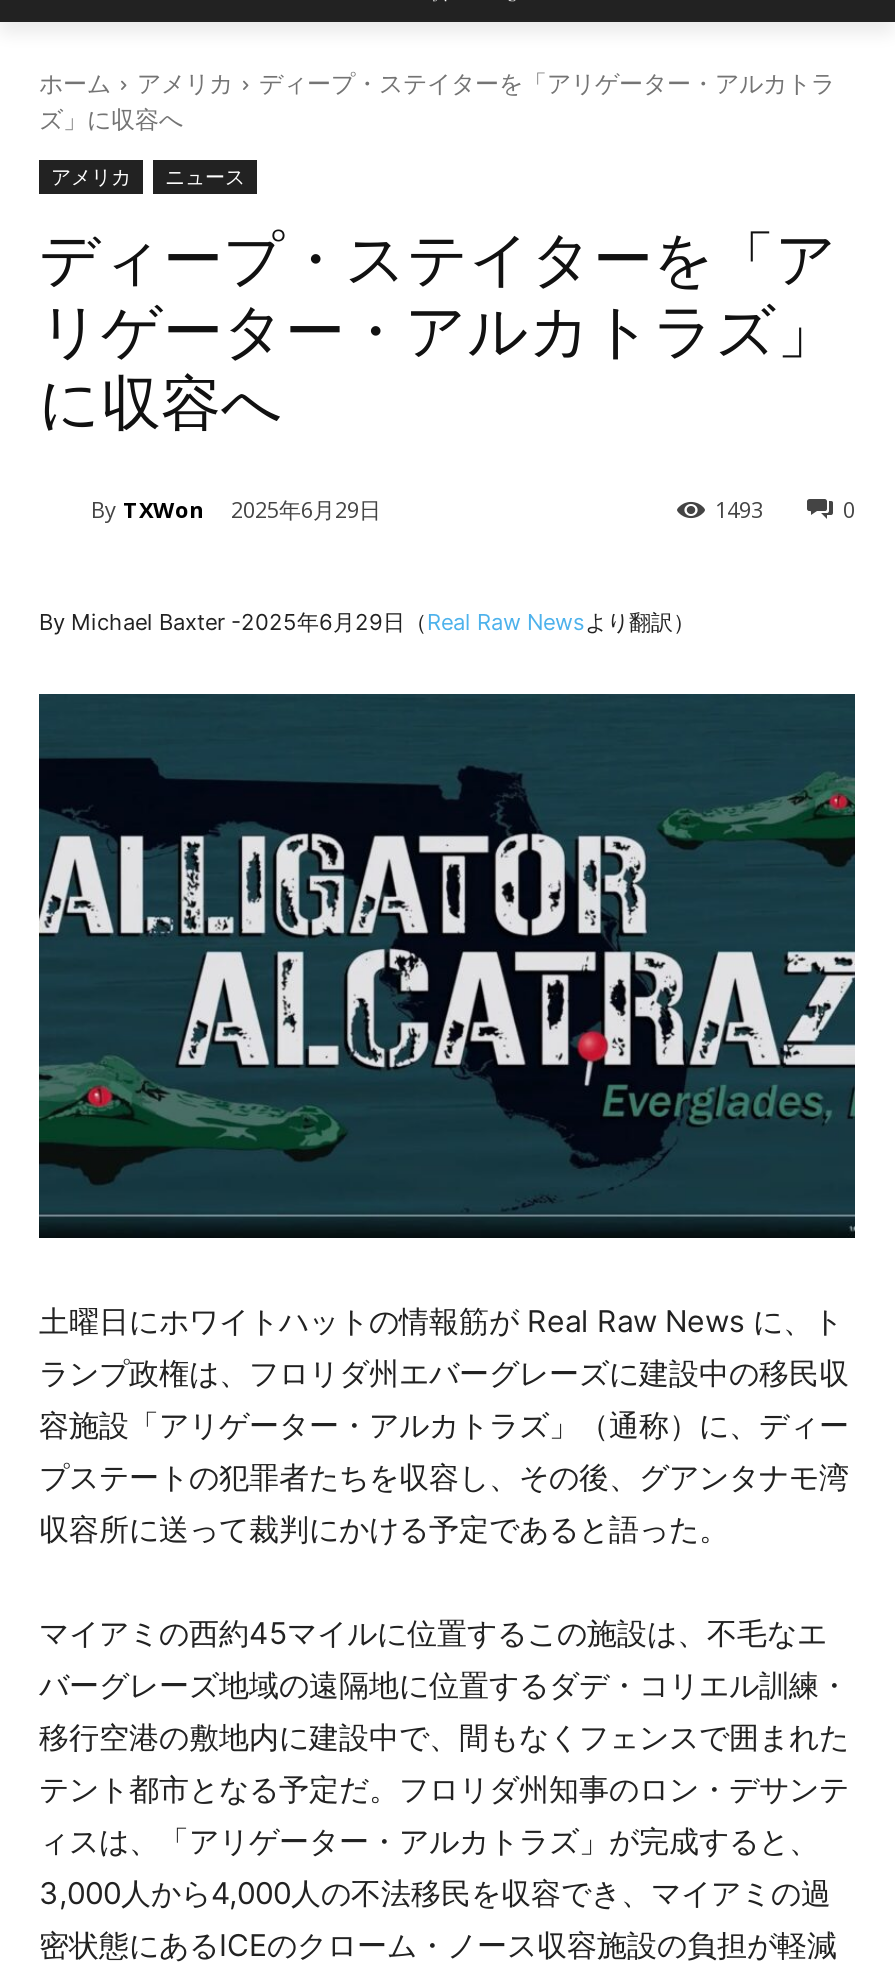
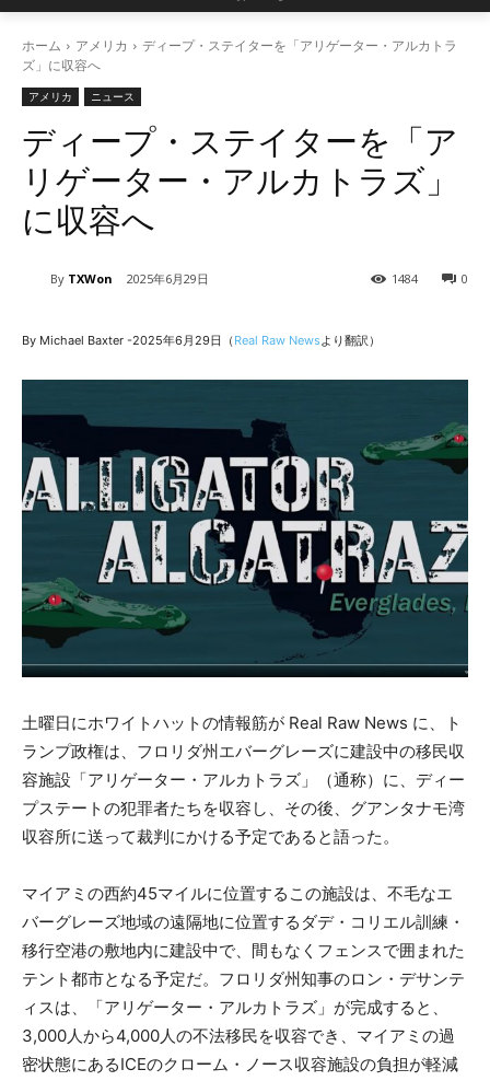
[715,494,763,524] 1493 -> [392,270,418,287] 1484

